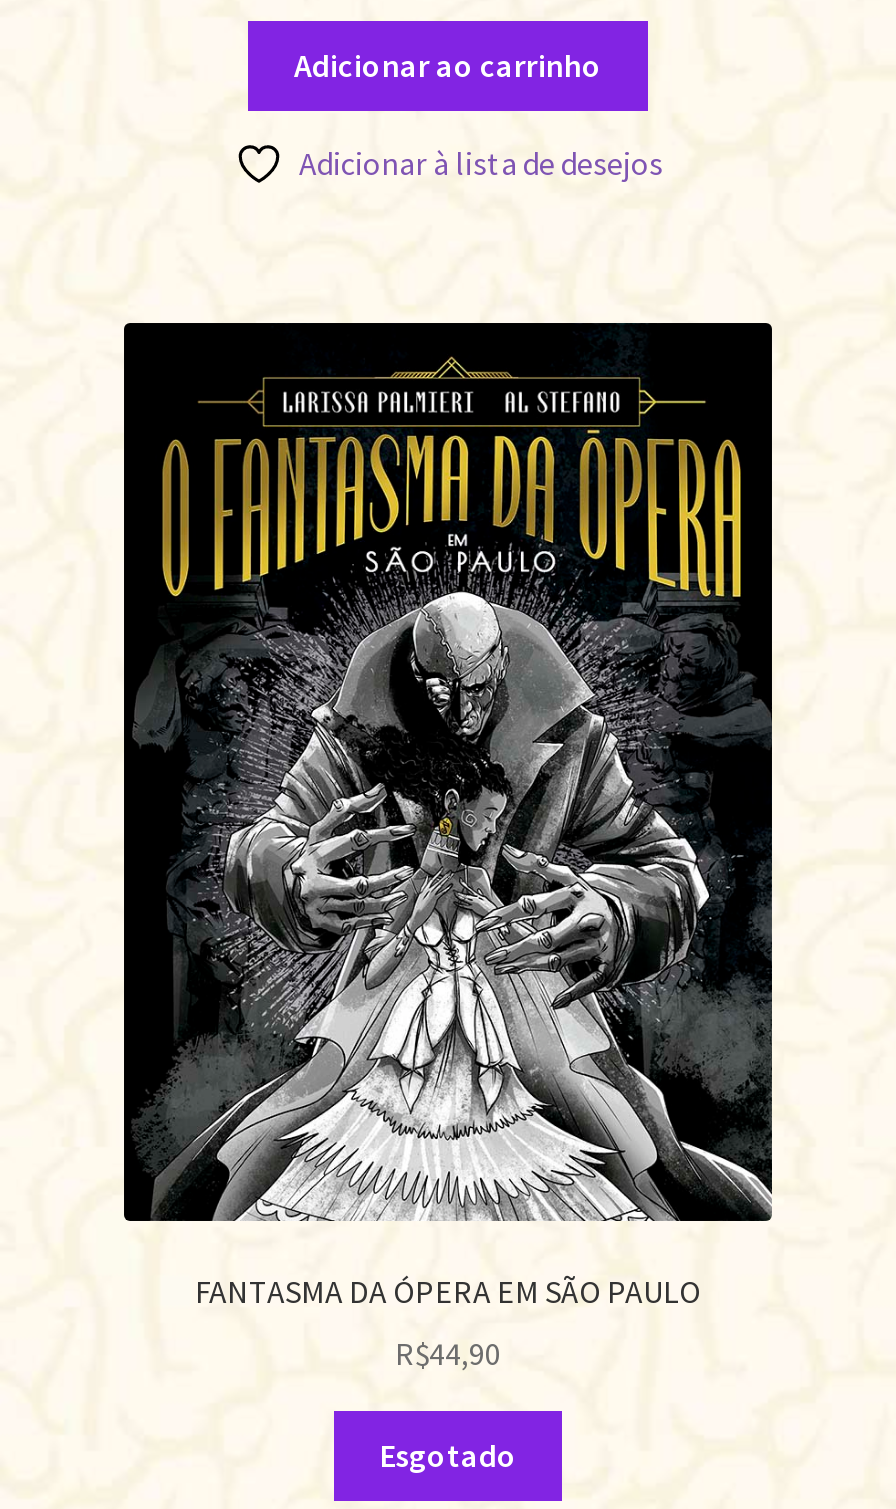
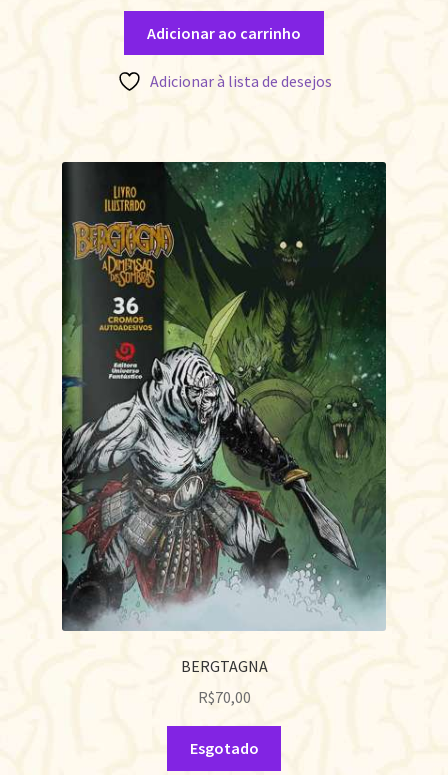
[126,322,774,1312] [image] | FANTASMA DA ÓPERA EM SÃO PAULO -> [62,162,387,676] [image] | BERGTAGNA
[395,1333,501,1373] R$44,90 -> [197,687,250,707] R$70,00

